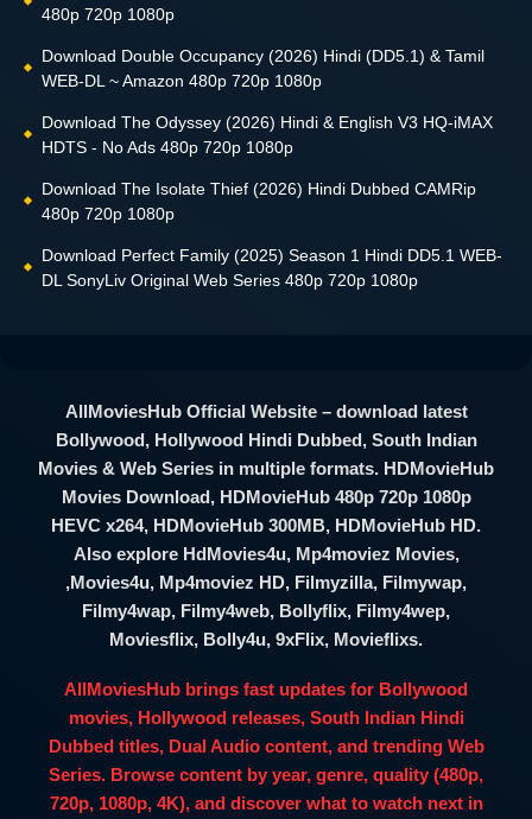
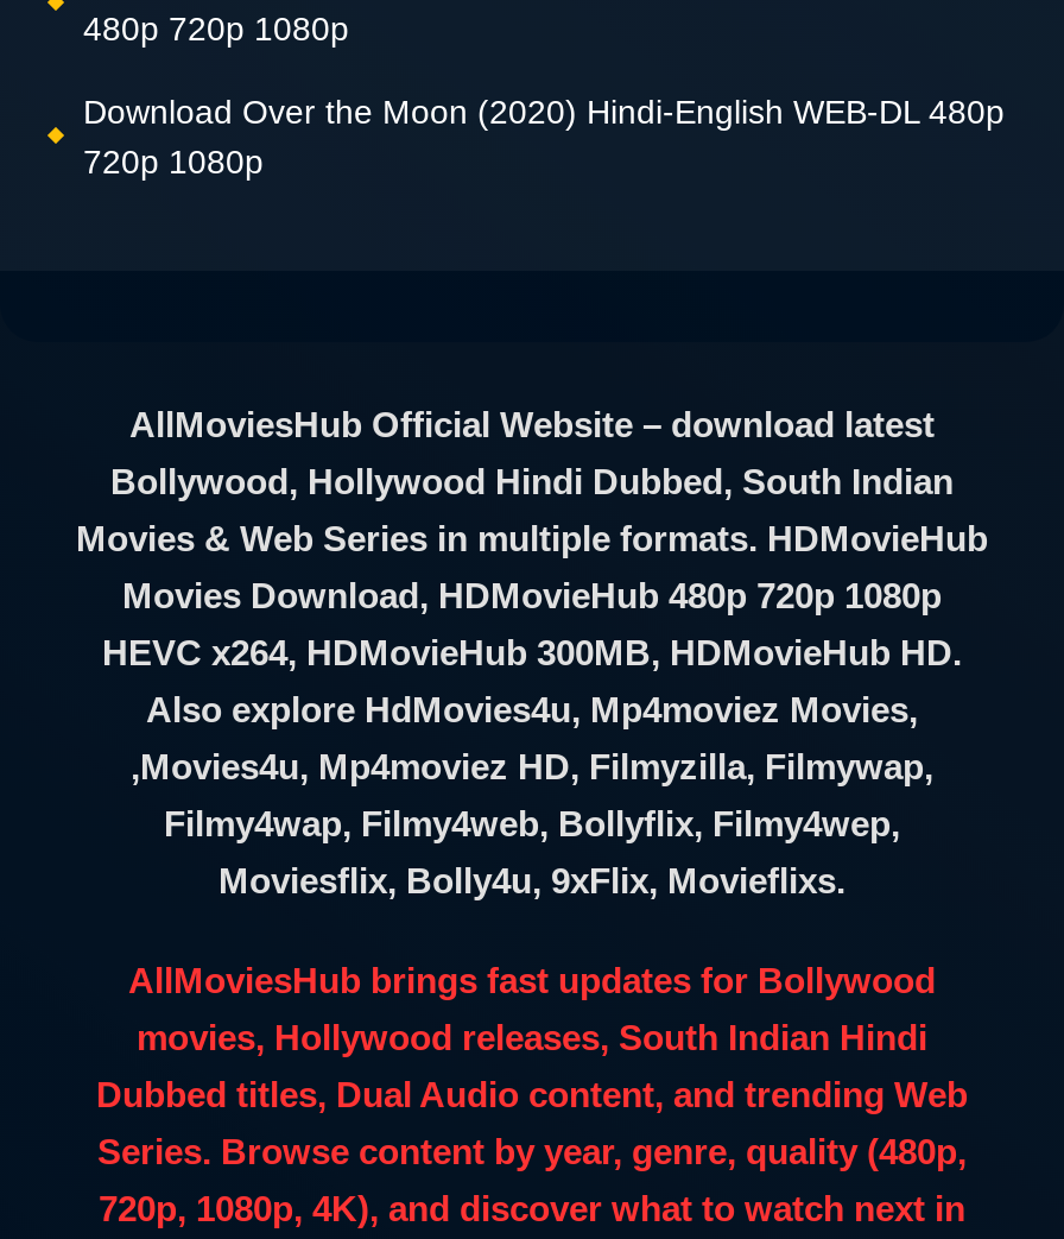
[42,46,502,289] Download Double Occupancy (2026) Hindi (DD5.1) & Tamil | WEB-DL ~ Amazon 480p 720p 1080p | Download The Odyssey (2026) Hindi & English V3 HQ-iMAX | HDTS - No Ads 480p 720p 1080p | Download The Isolate Thief (2026) Hindi Dubbed CAMRip | 480p 720p 1080p | Download Perfect Family (2025) Season 1 Hindi DD5.1 WEB- | DL SonyLiv Original Web Series 480p 720p 1080p -> [83,92,1005,180] Download Over the Moon (2020) Hindi-English WEB-DL 480p | 720p 1080p

